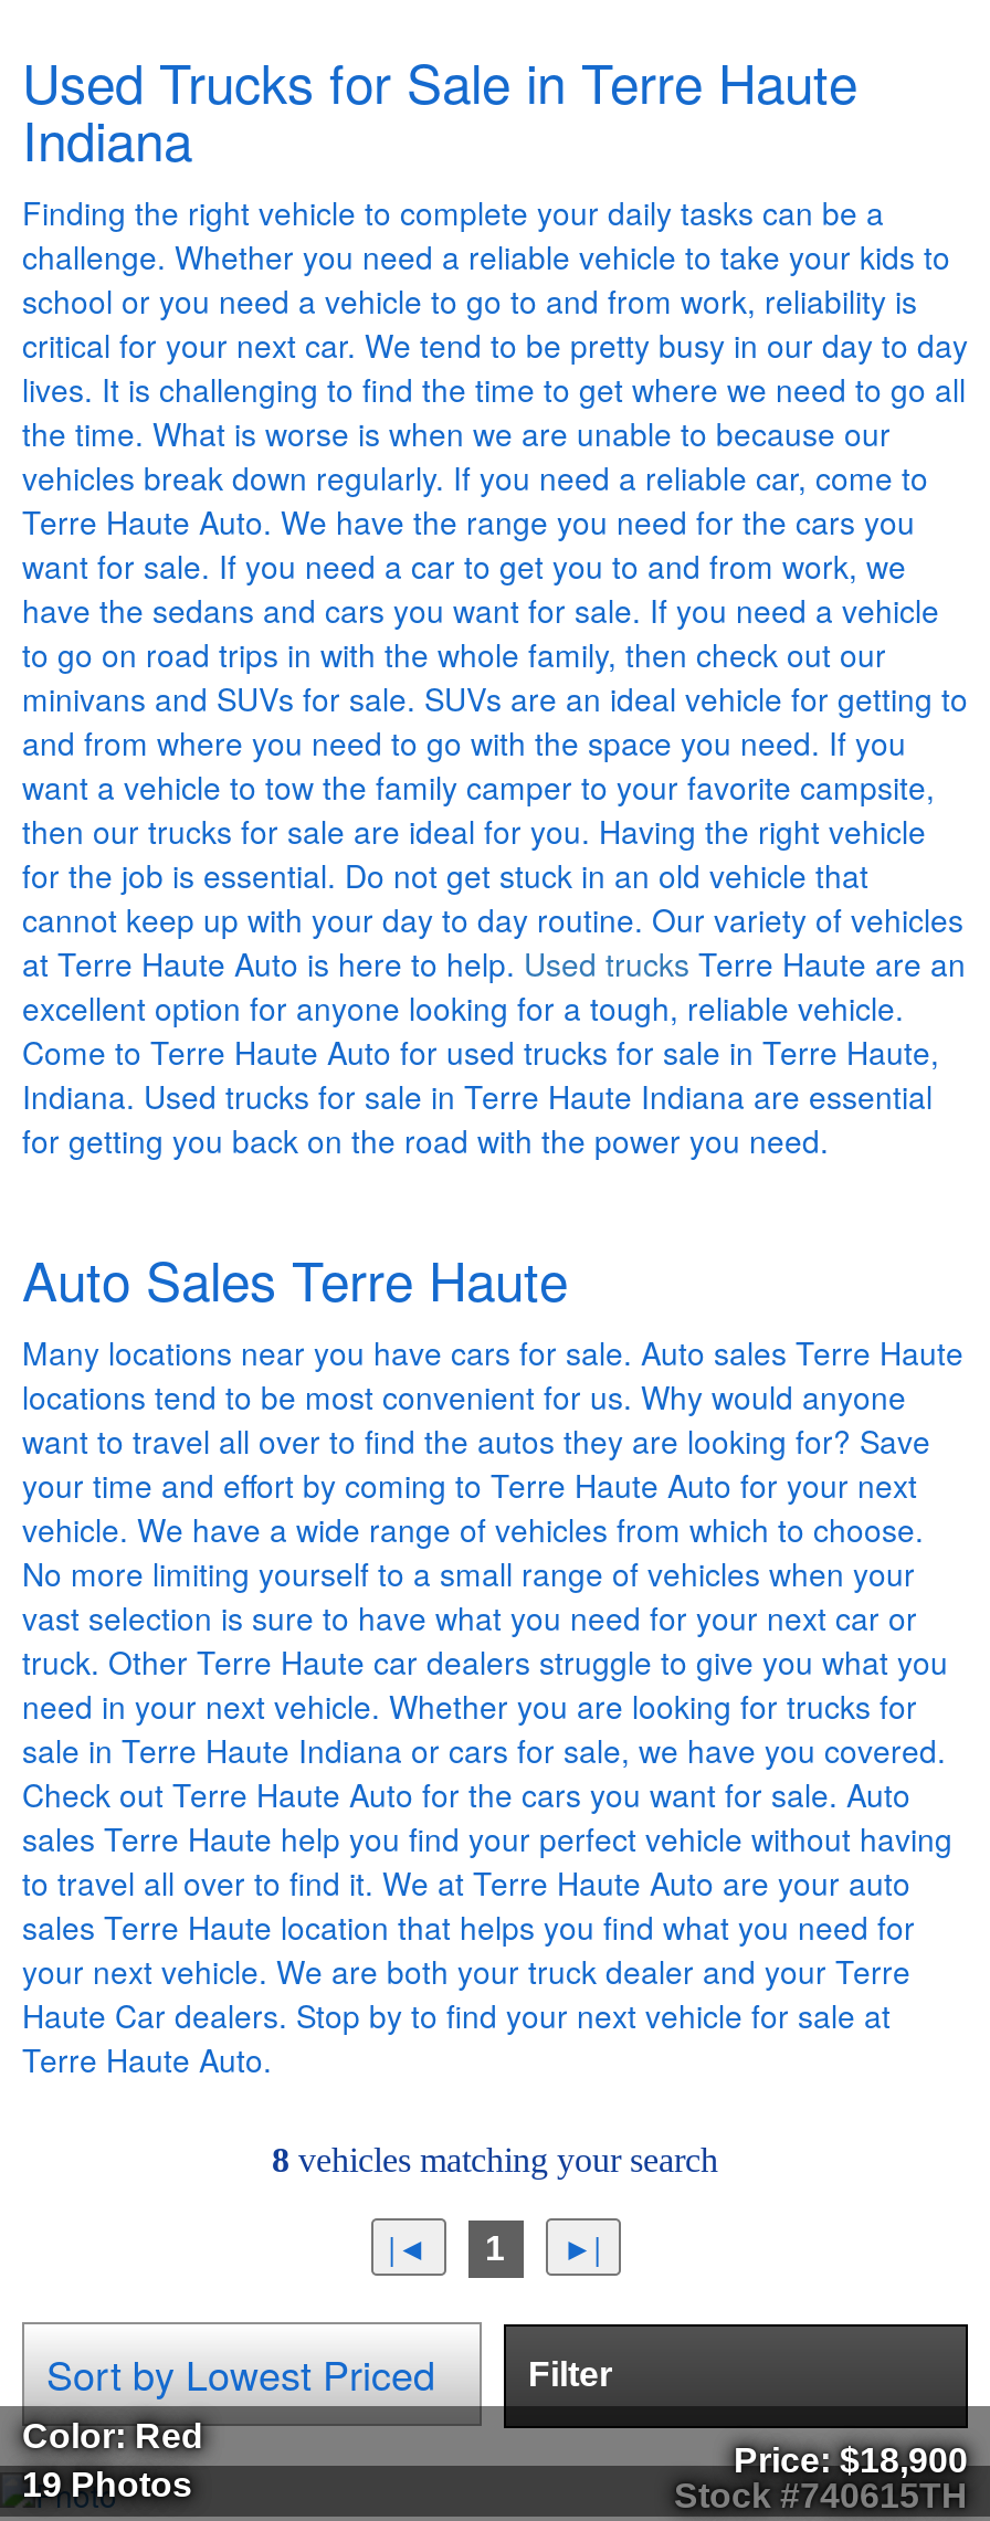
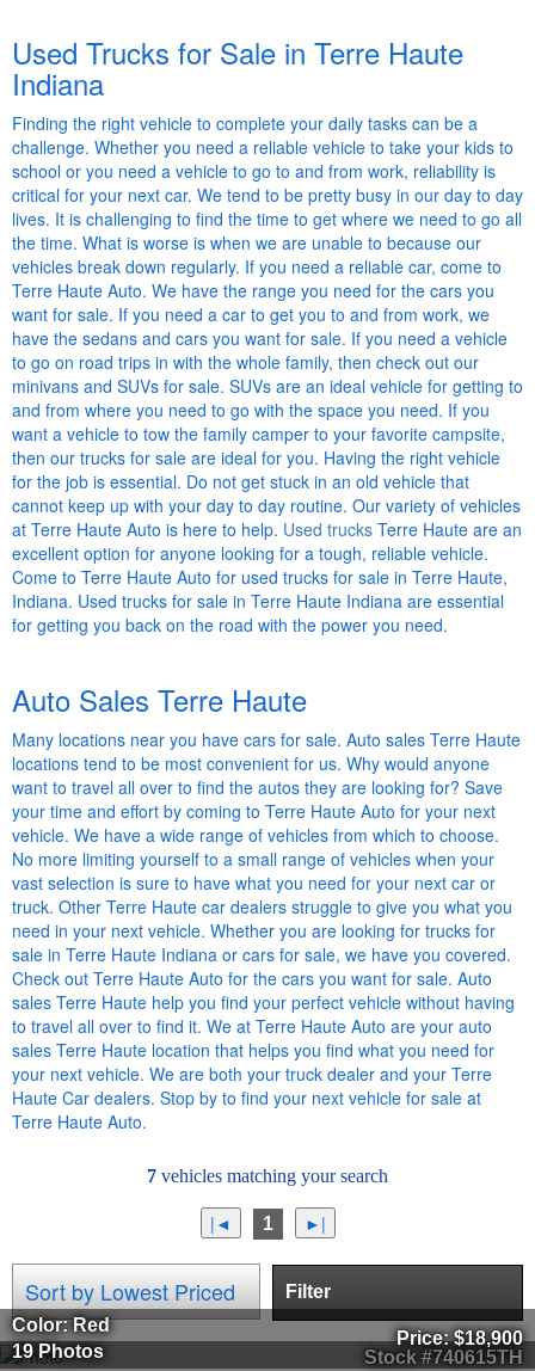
[272,2142,718,2179] 8 vehicles matching your search -> [147,1166,388,1186] 7 vehicles matching your search

